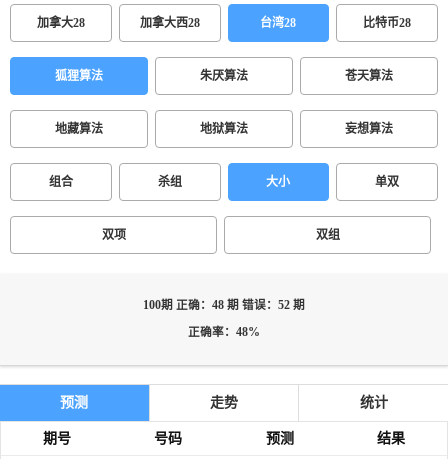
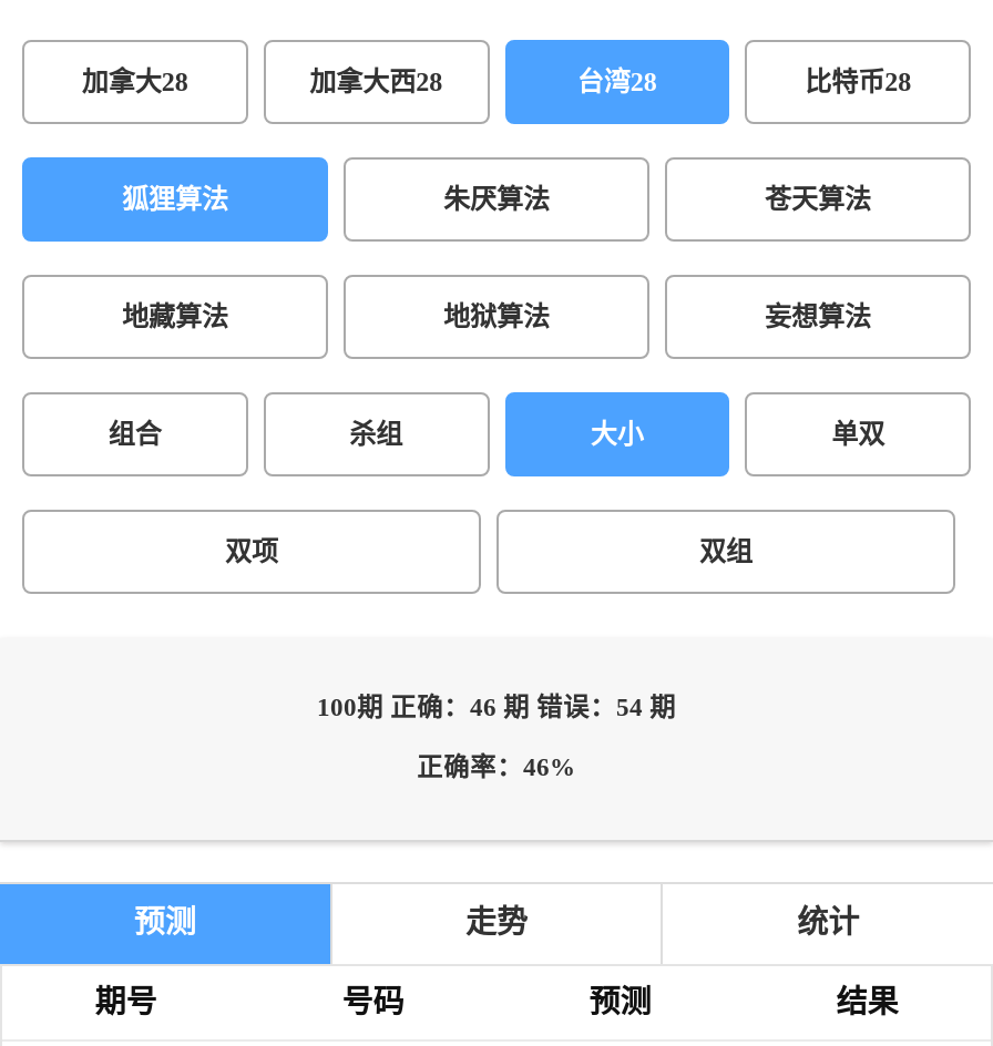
[143,299,305,312] 100期 正确：48 期 错误：52 期 -> [317,694,676,722] 100期 正确：46 期 错误：54 期
[188,326,260,339] 正确率：48% -> [417,753,576,782] 正确率：46%

